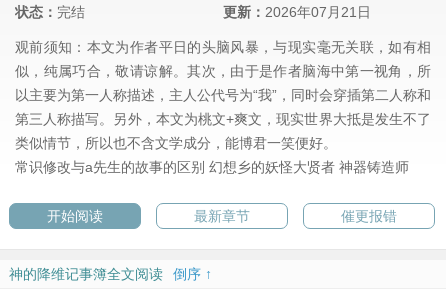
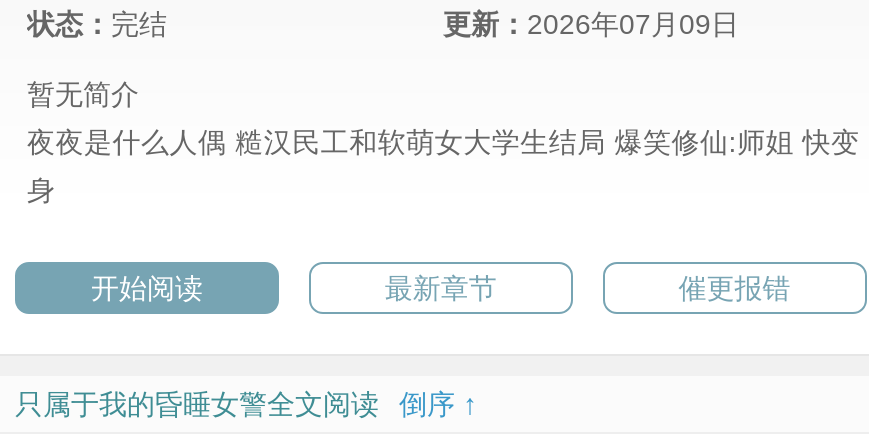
[15,4,431,175] 更新：2026年07月21日 | 观前须知：本文为作者平日的头脑风暴，与现实毫无关联，如有相 | 似，纯属巧合，敬请谅解。其次，由于是作者脑海中第一视角，所 | 以主要为第一人称描述，主人公代号为“我”，同时会穿插第二人称和 | 第三人称描写。另外，本文为桃文+爽文，现实世界大抵是发生不了 | 类似情节，所以也不含文学成分，能博君一笑便好。 | 常识修改与a先生的故事的区别 幻想乡的妖怪大贤者 神器铸造师 -> [27,9,859,207] 更新：2026年07月09日 | 暂无简介 | 夜夜是什么人偶 糙汉民工和软萌女大学生结局 爆笑修仙:师姐 快变 | 身
[9,266,163,282] 神的降维记事簿全文阅读 -> [15,389,379,421] 只属于我的昏睡女警全文阅读

